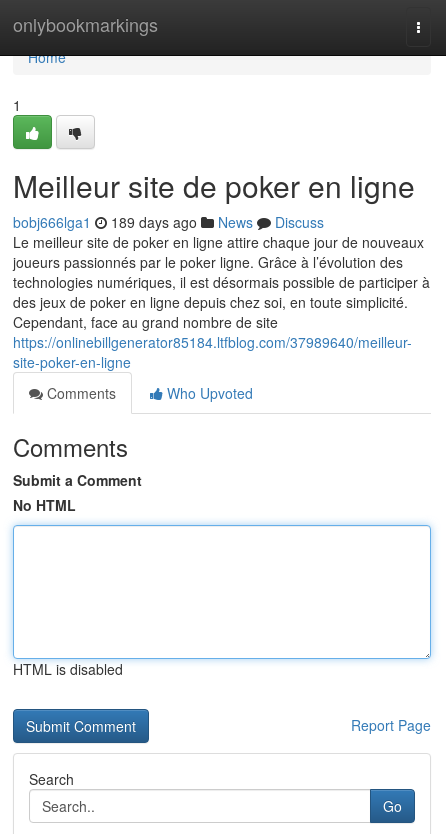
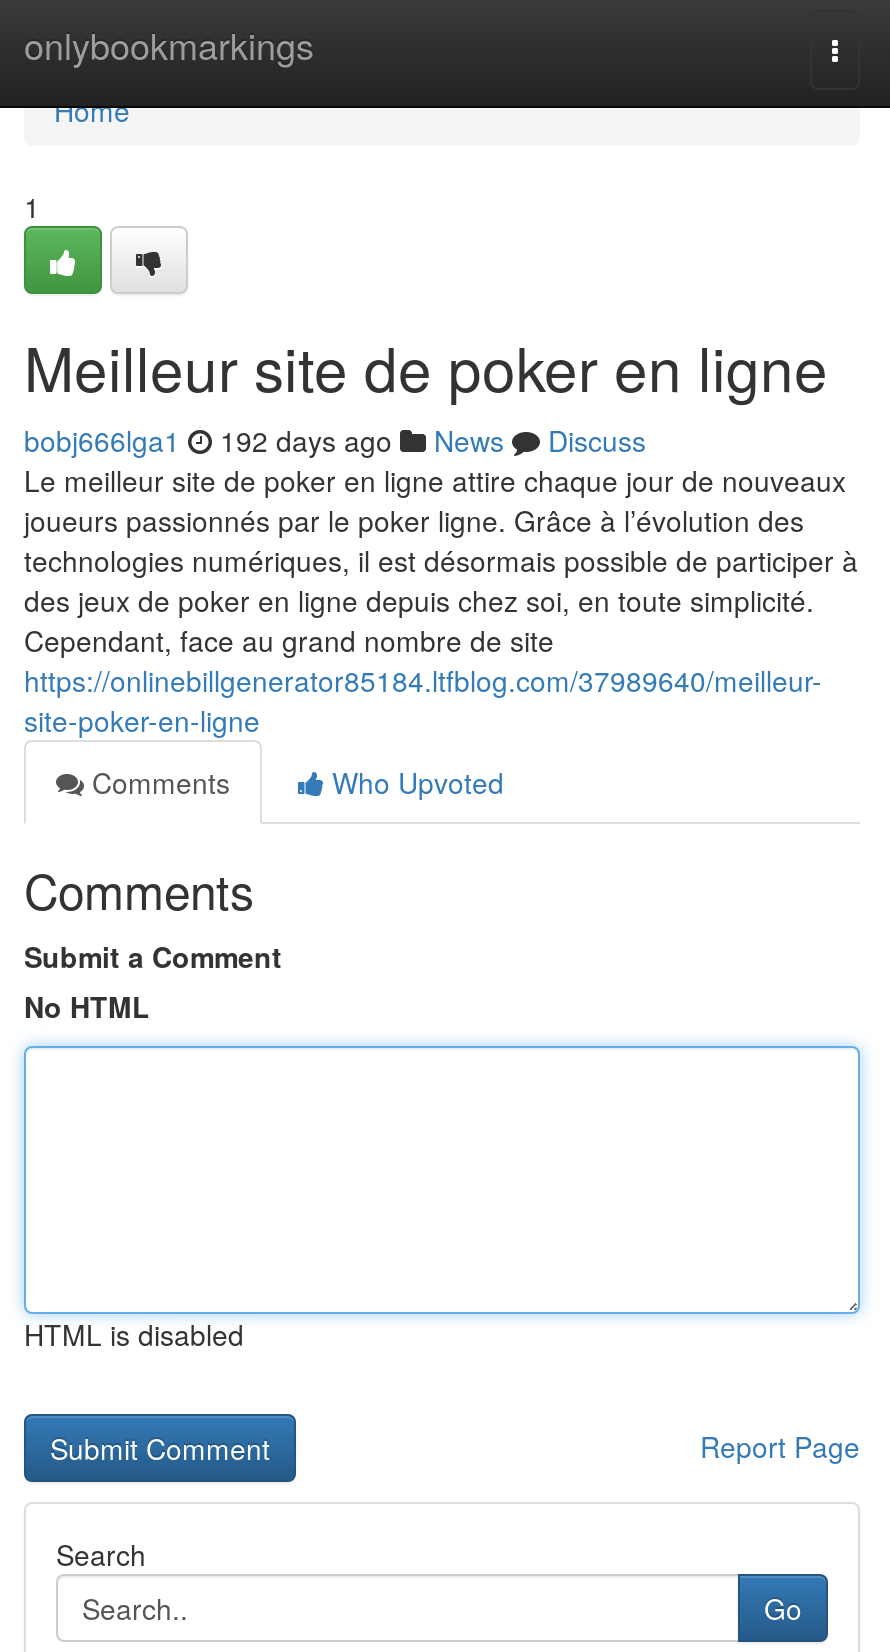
[13,212,324,232] bobj666lga1 189 days ago News Discuss -> [24,420,646,460] bobj666lga1 192 days ago News Discuss

